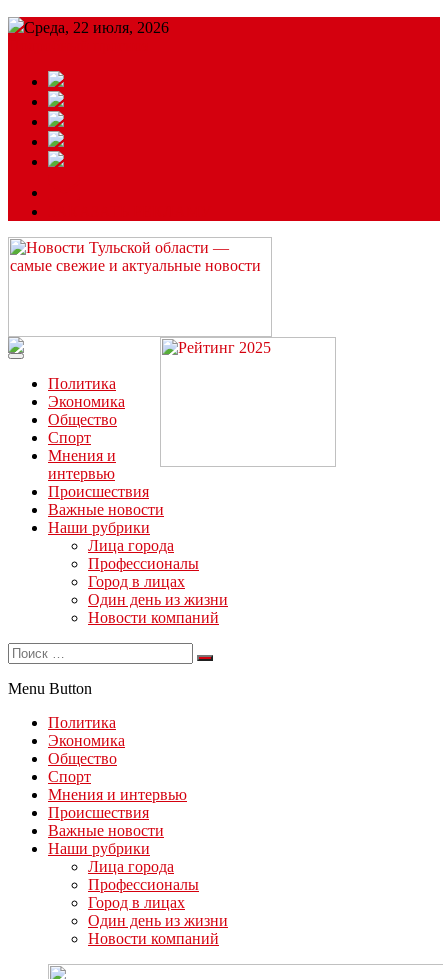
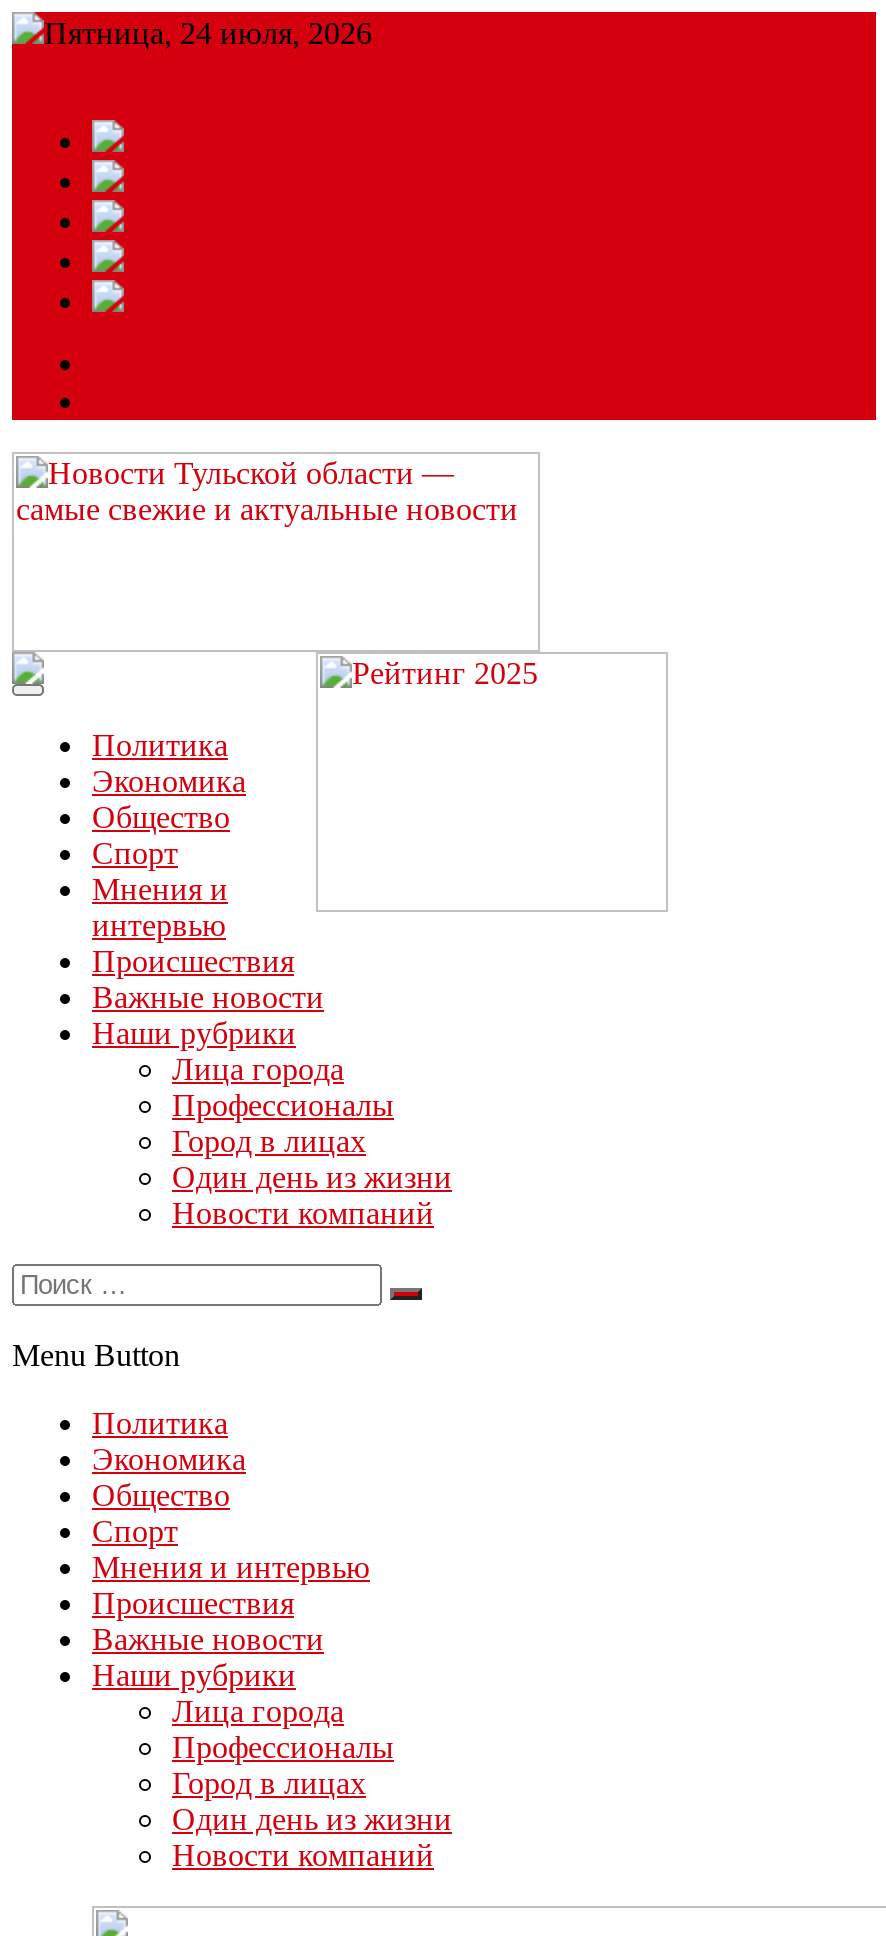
[24,19,169,36] Среда, 22 июля, 2026 -> [44,16,372,50] Пятница, 24 июля, 2026

